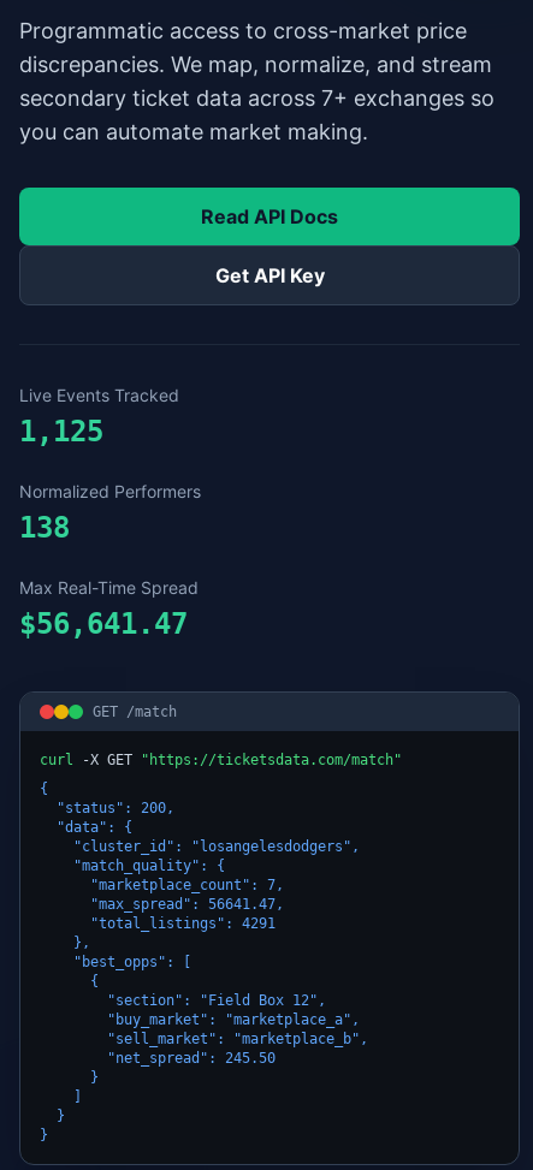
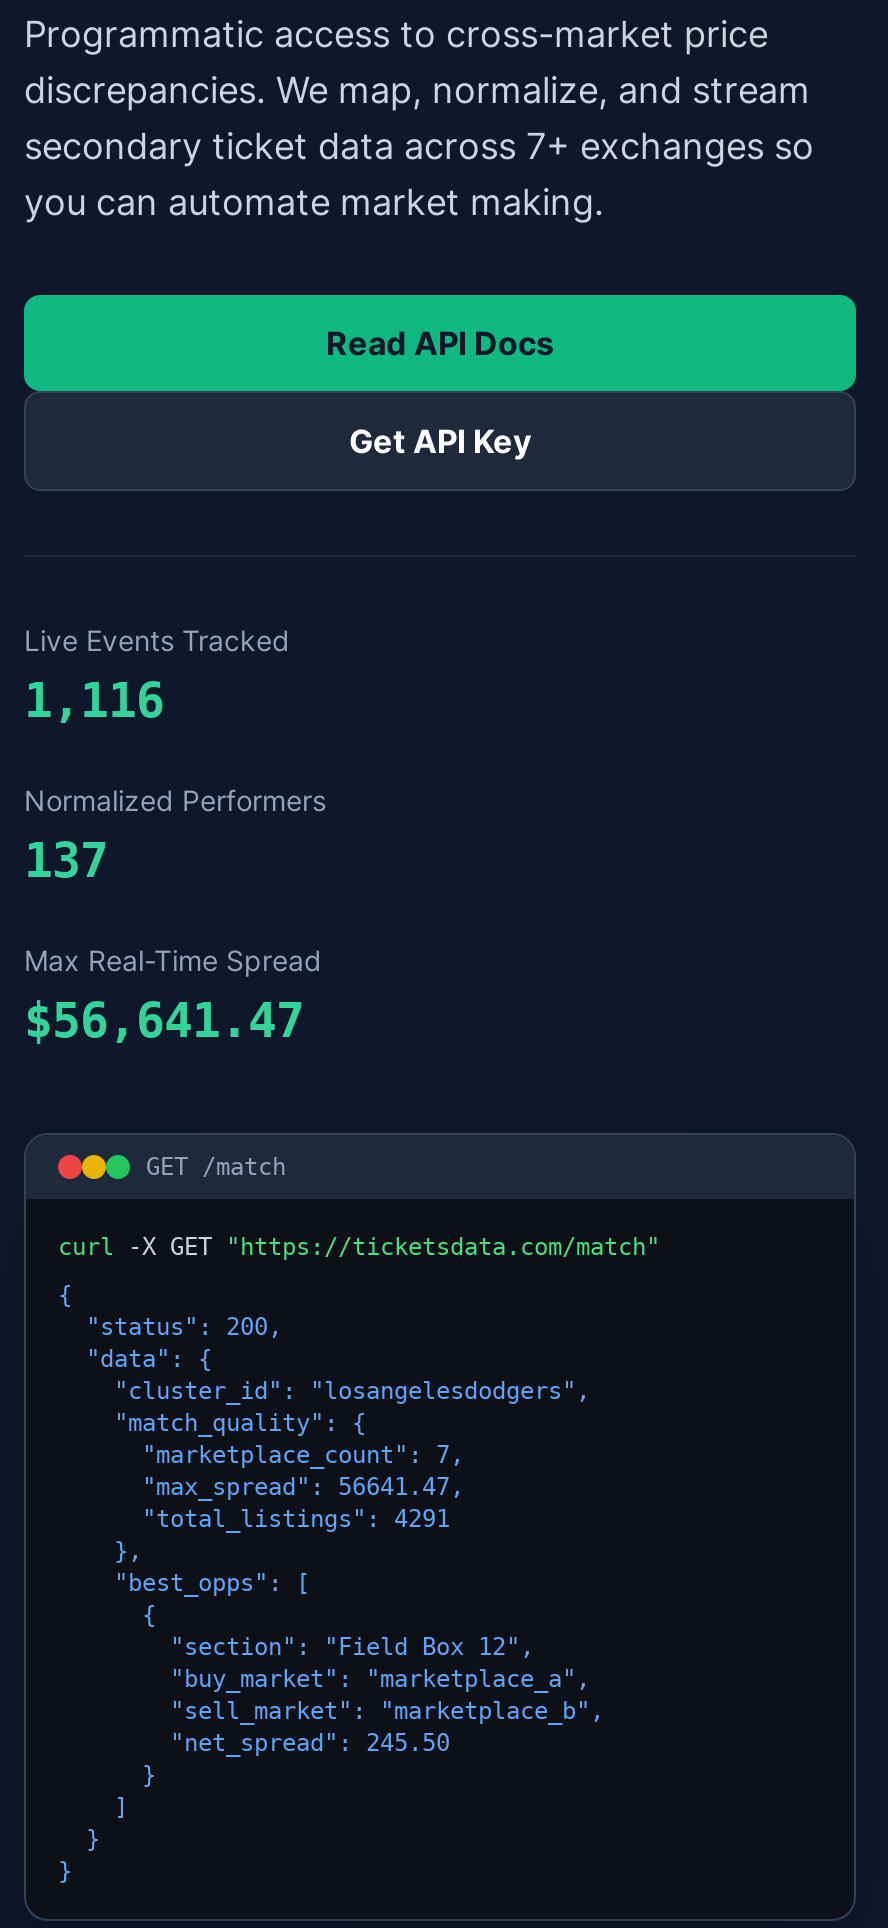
[19,415,103,449] 1,125 -> [24,673,164,729] 1,116
[19,511,70,545] 138 -> [24,833,108,889] 137

